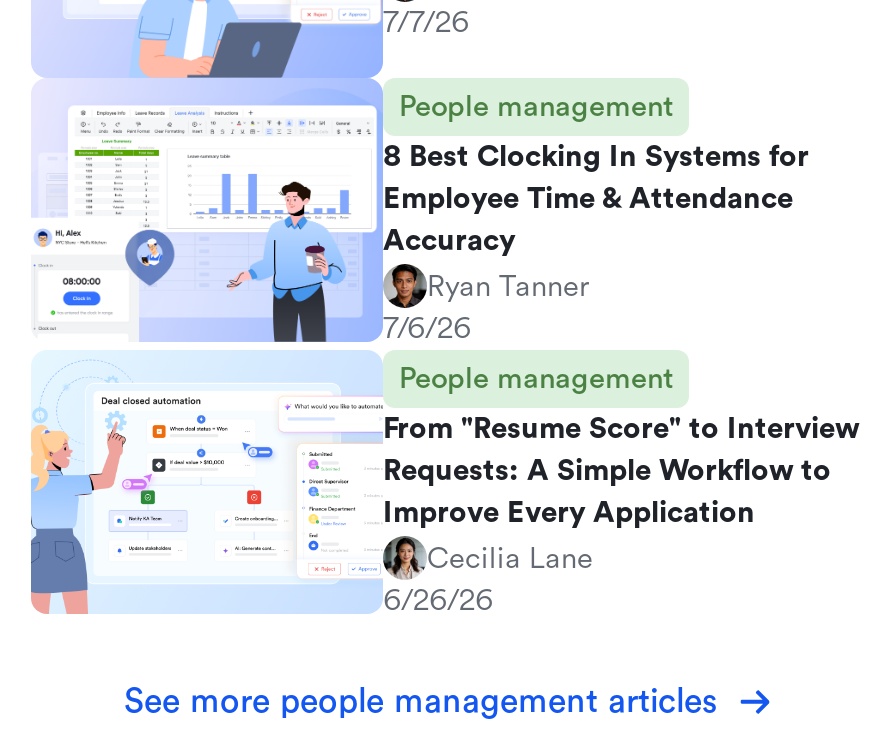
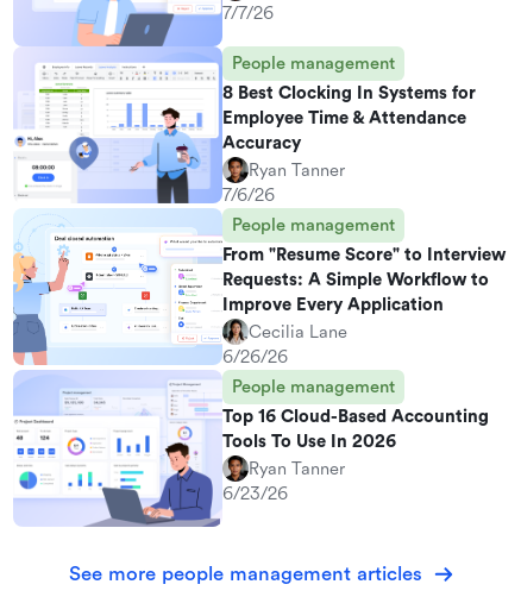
none -> [13,370,489,528] [image] | People management | Top 16 Cloud-Based Accounting | Tools To Use In 2026 | Ryan Tanner | 6/23/26

